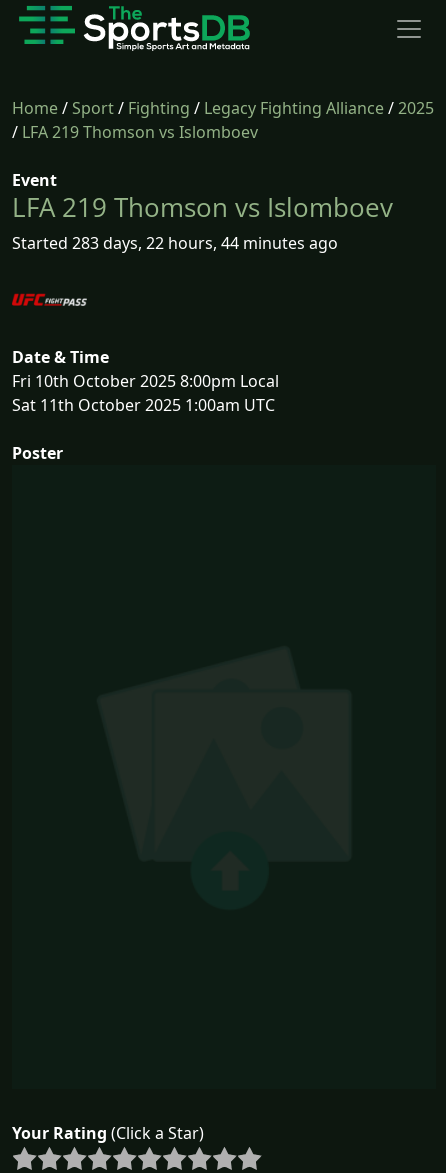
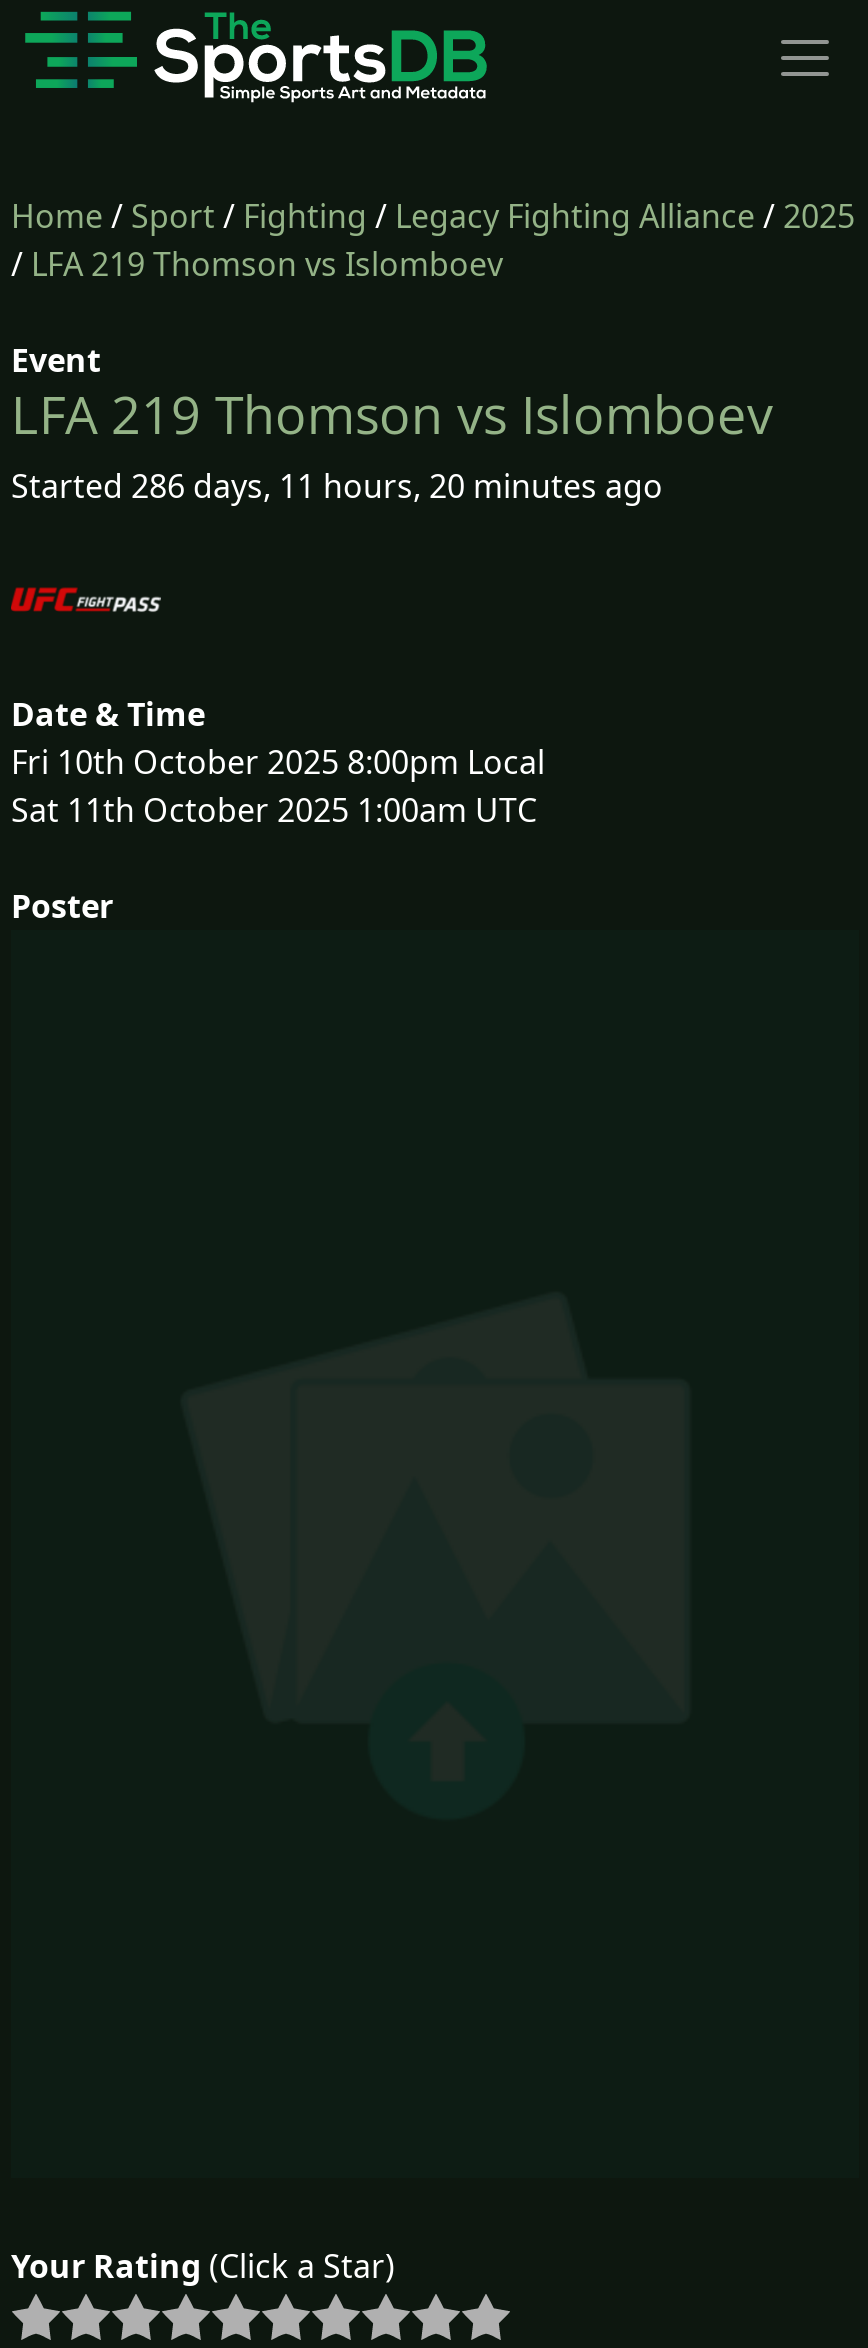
[12,232,338,254] Started 283 days, 22 hours, 44 minutes ago -> [11,464,663,508] Started 286 days, 11 hours, 20 minutes ago

